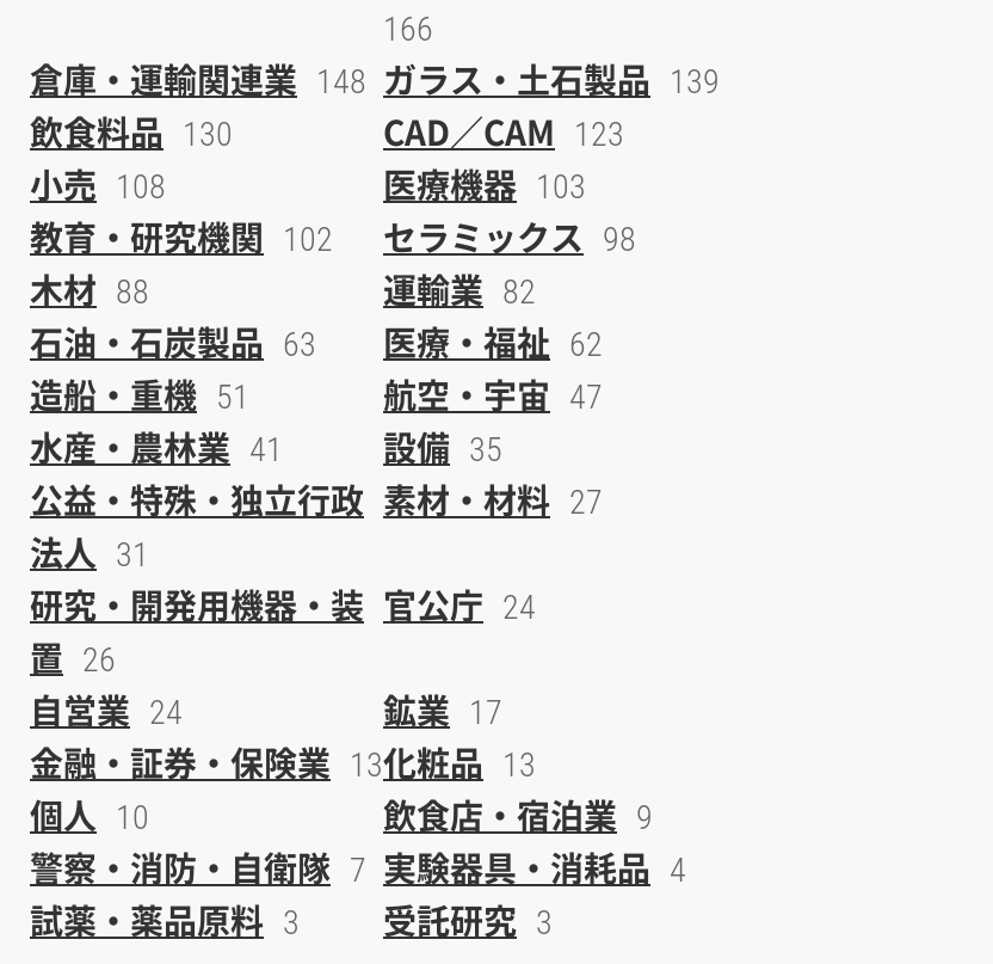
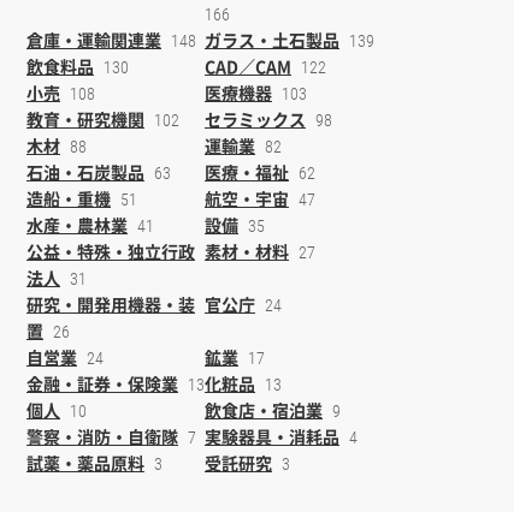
[383,107,624,155] CAD／CAM 123 -> [205,54,326,78] CAD／CAM 122

